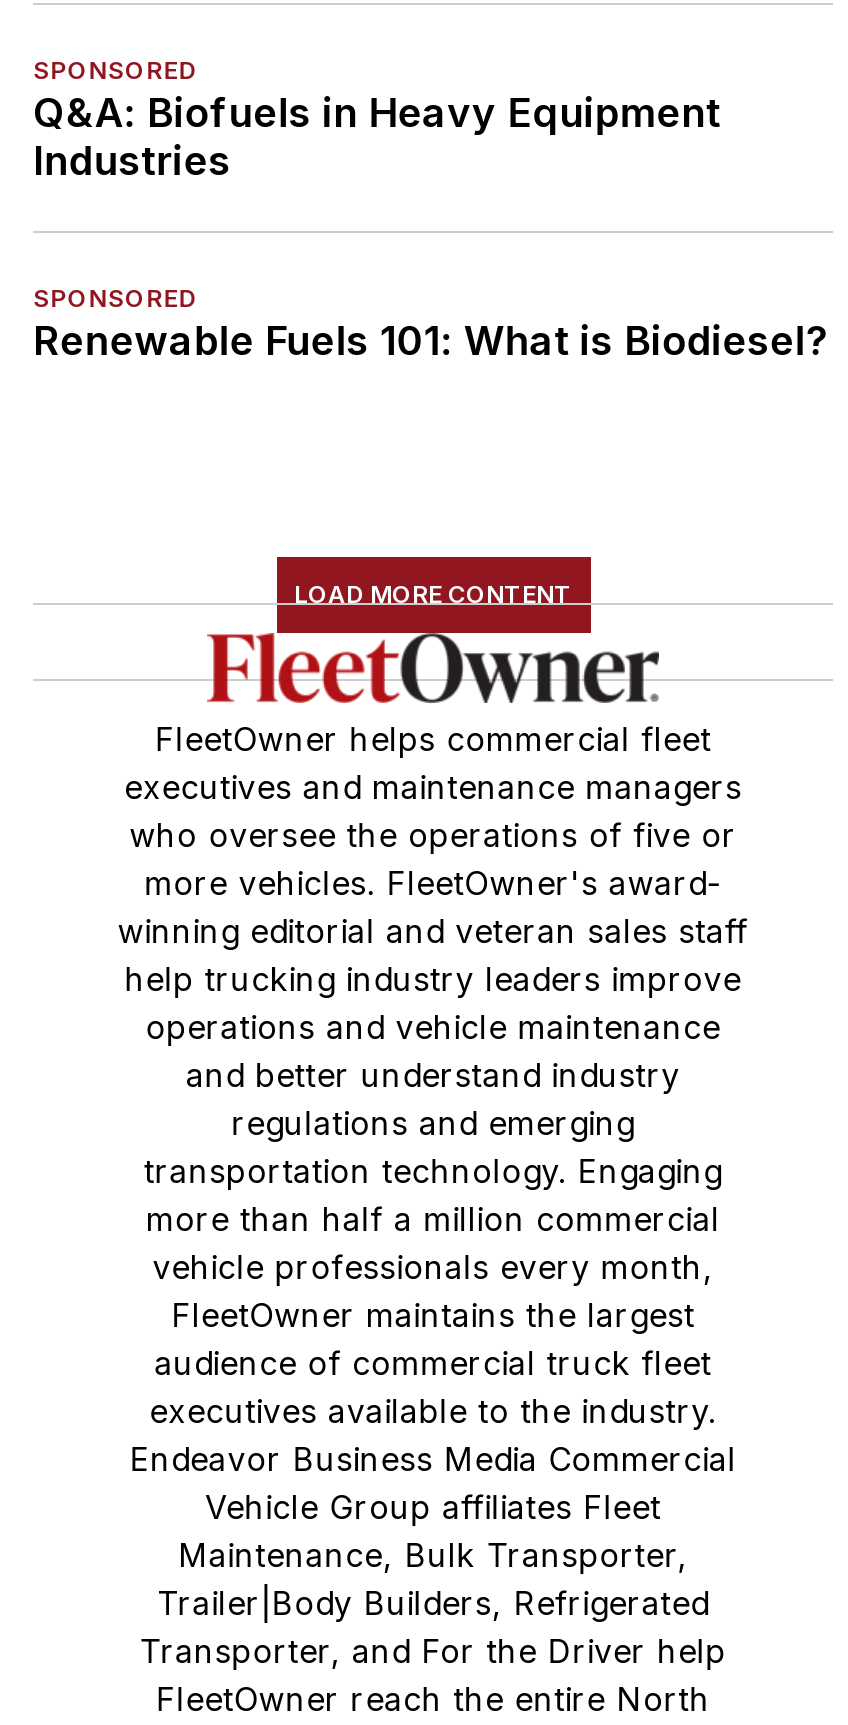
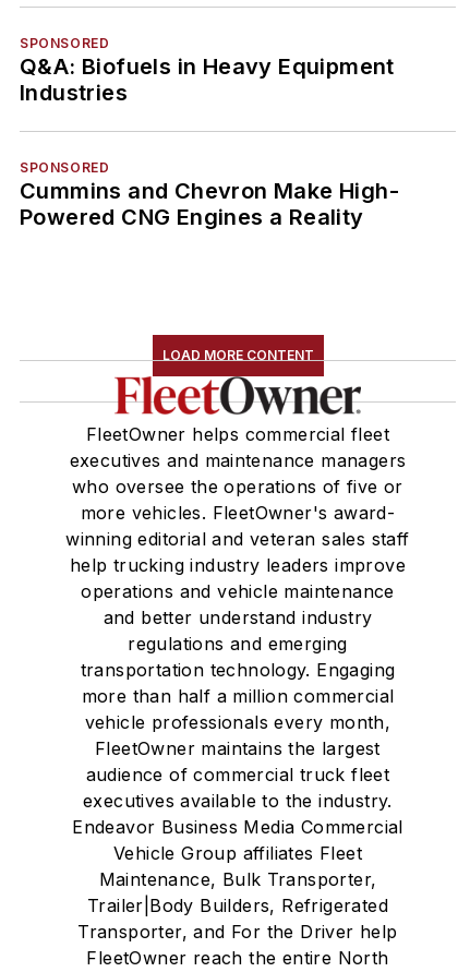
[33,316,828,364] Renewable Fuels 101: What is Biodiesel? -> [20,177,399,230] Cummins and Chevron Make High- | Powered CNG Engines a Reality

